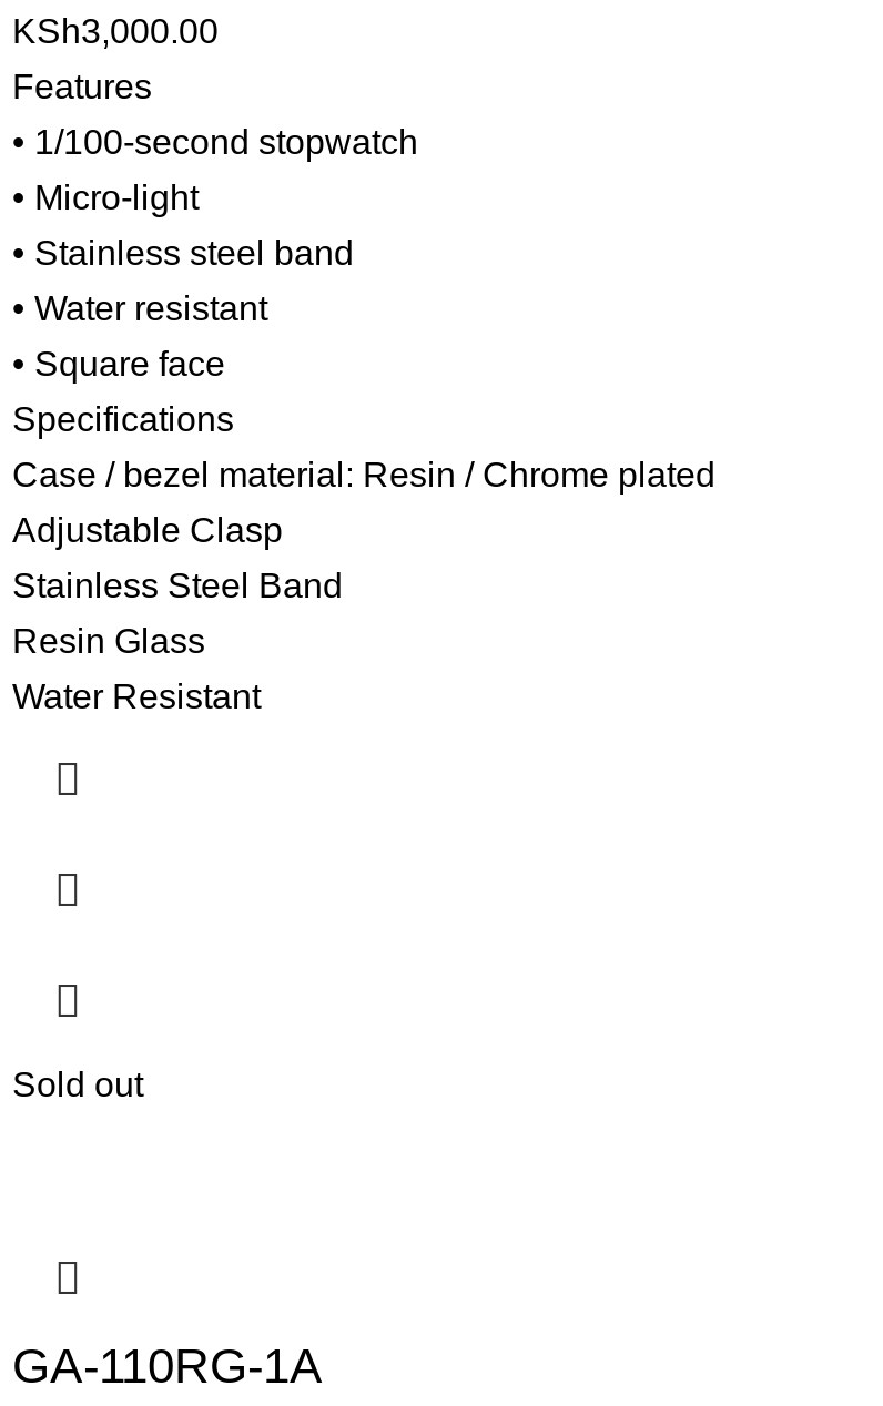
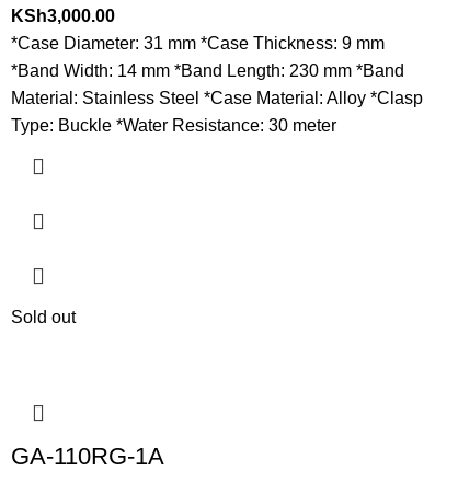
[12,69,715,717] Features | • 1/100-second stopwatch | • Micro-light | • Stainless steel band | • Water resistant | • Square face | Specifications | Case / bezel material: Resin / Chrome plated | Adjustable Clasp | Stainless Steel Band | Resin Glass | Water Resistant -> [11,34,423,135] *Case Diameter: 31 mm *Case Thickness: 9 mm | *Band Width: 14 mm *Band Length: 230 mm *Band | Material: Stainless Steel *Case Material: Alloy *Clasp | Type: Buckle *Water Resistance: 30 meter

